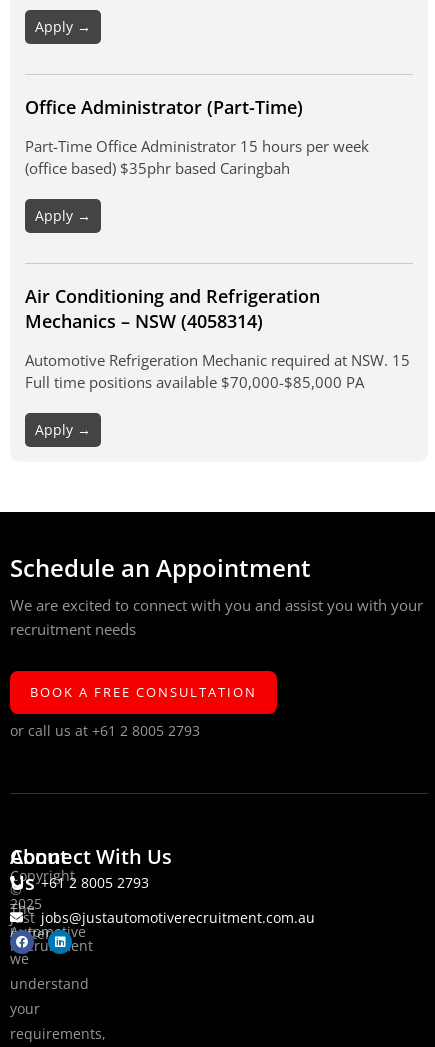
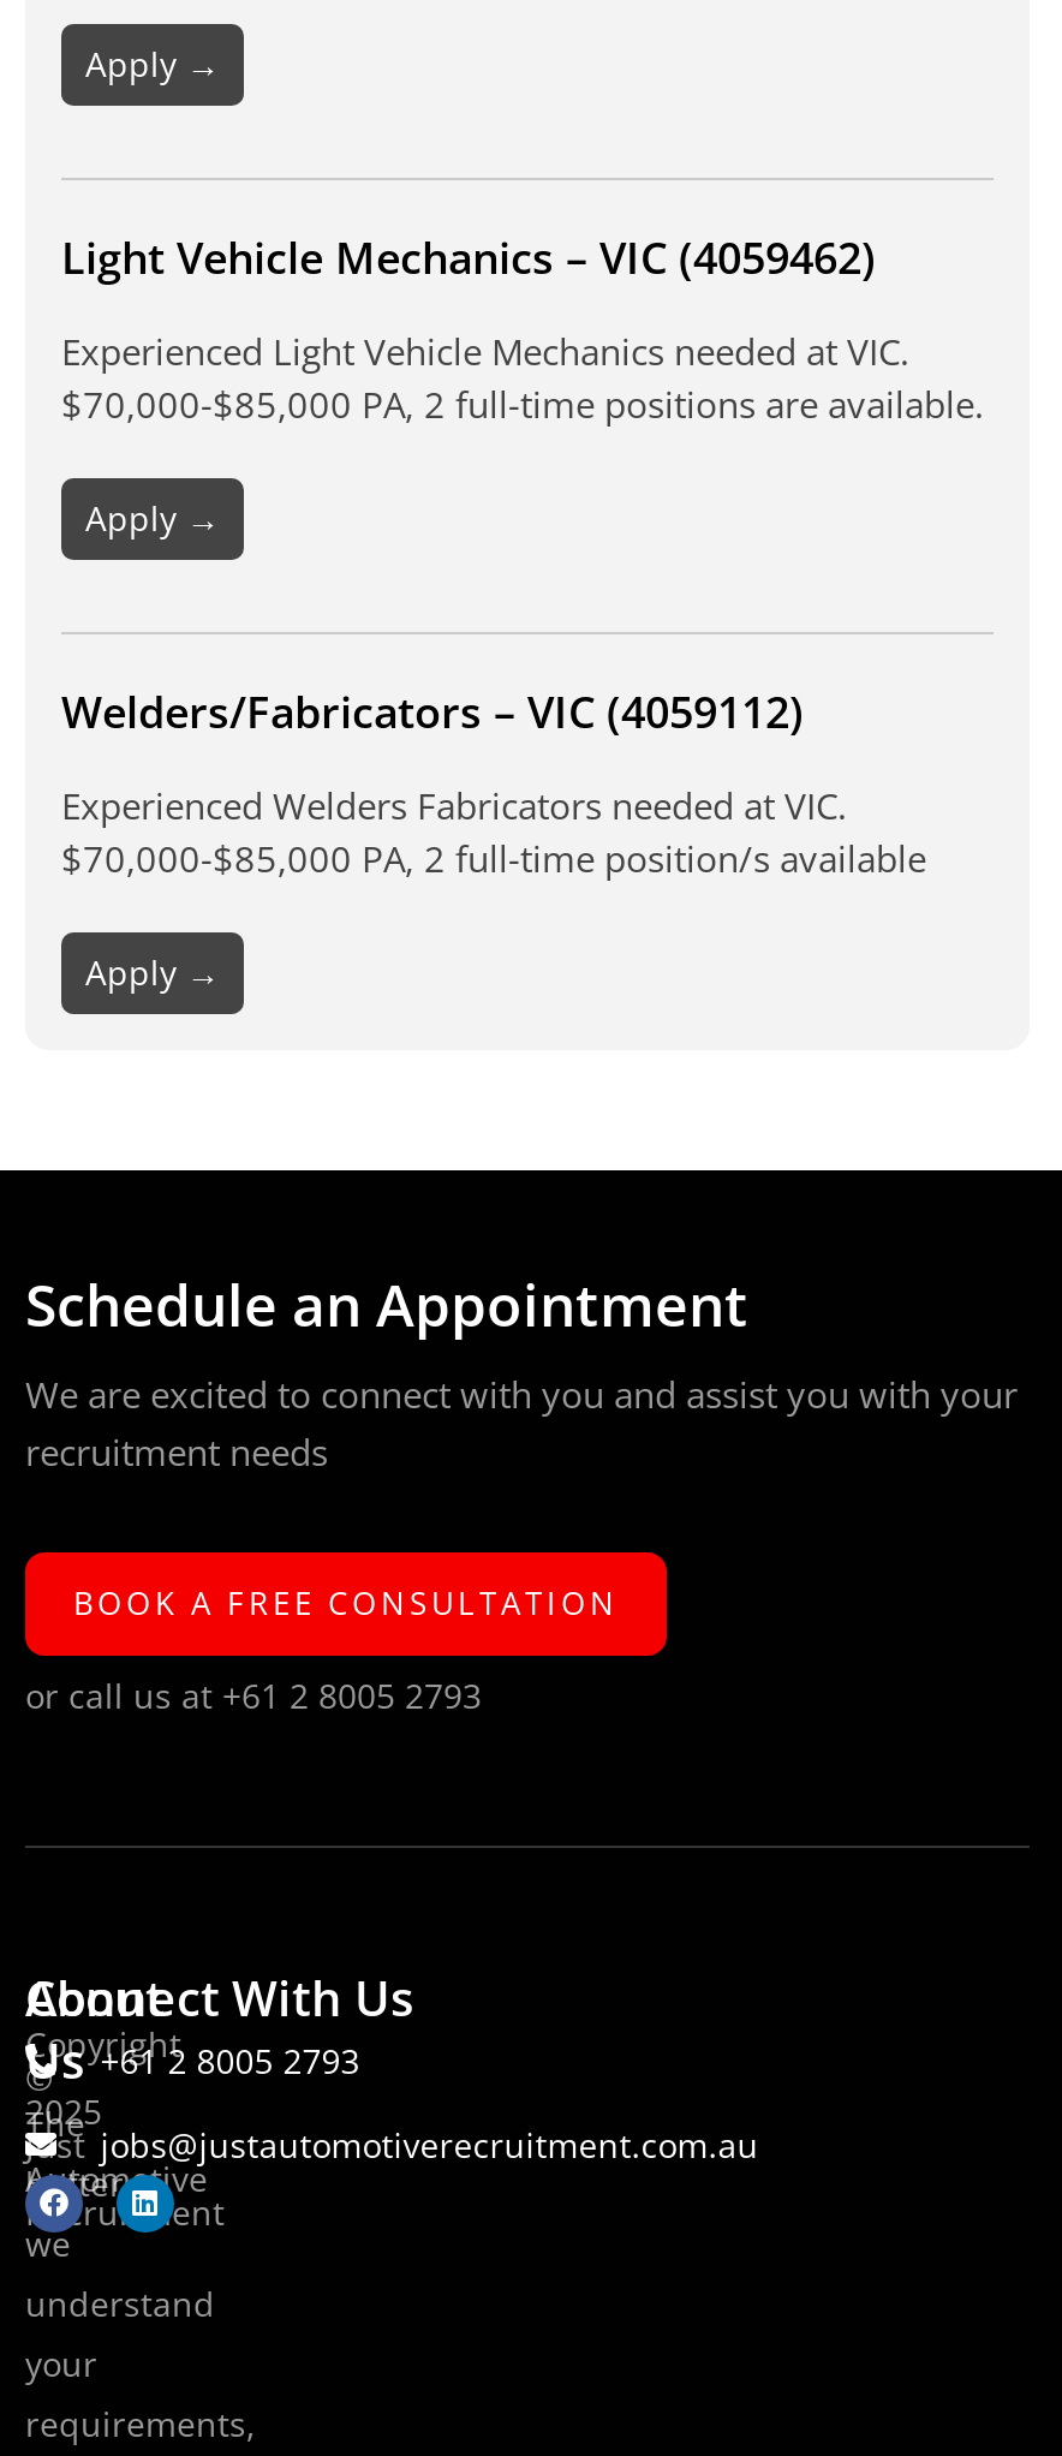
[25,95,303,119] Office Administrator (Part-Time) -> [61,228,876,285] Light Vehicle Mechanics – VIC (4059462)
[25,136,369,178] Part-Time Office Administrator 15 hours per week | (office based) $35phr based Caringbah -> [61,326,984,427] Experienced Light Vehicle Mechanics needed at VIC. | $70,000-$85,000 PA, 2 full-time positions are available.
[25,284,320,333] Air Conditioning and Refrigeration | Mechanics – NSW (4058314) -> [61,682,804,740] Welders/Fabricators – VIC (4059112)
[25,350,410,392] Automotive Refrigeration Mechanic required at NSW. 15 | Full time positions available $70,000-$85,000 PA -> [61,781,926,881] Experienced Welders Fabricators needed at VIC. | $70,000-$85,000 PA, 2 full-time position/s available

